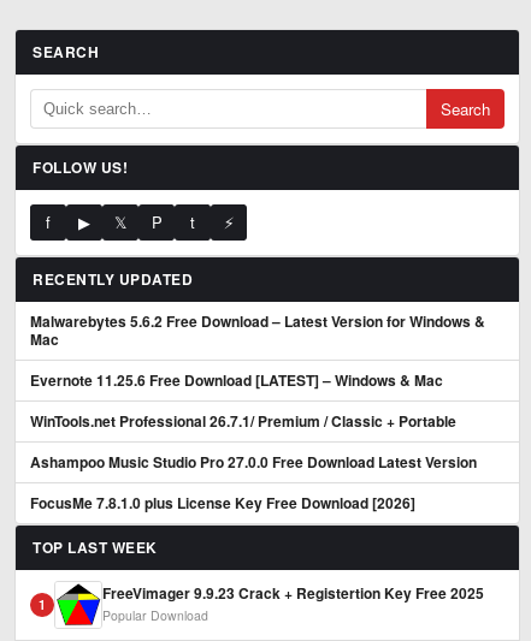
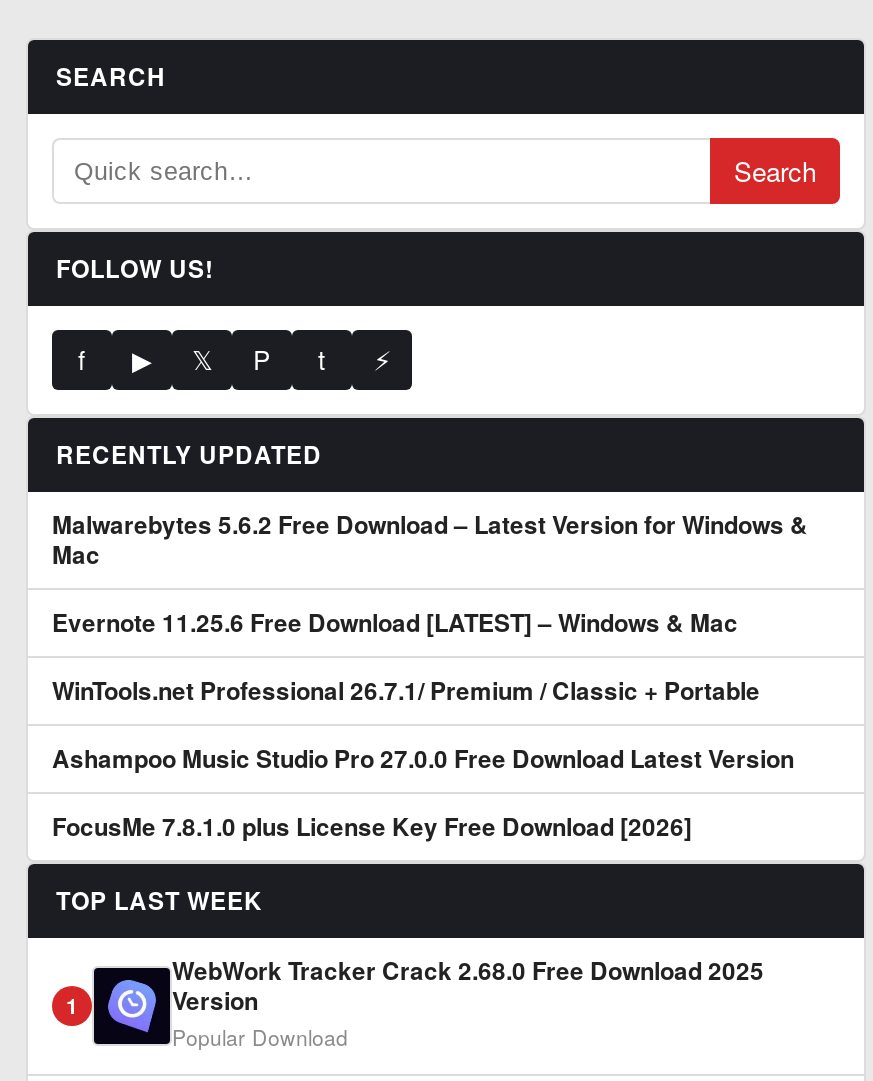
[54,582,484,627] [image] | FreeVimager 9.9.23 Crack + Registertion Key Free 2025 -> [92,952,764,1048] [image] | WebWork Tracker Crack 2.68.0 Free Download 2025 | Version

